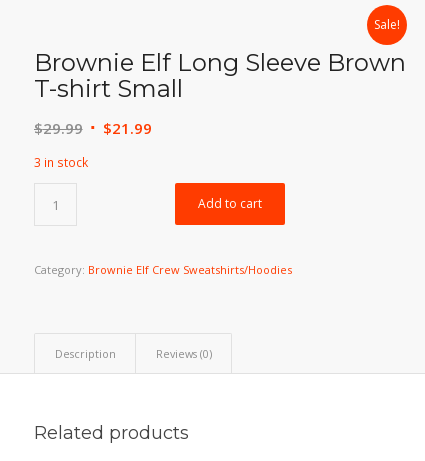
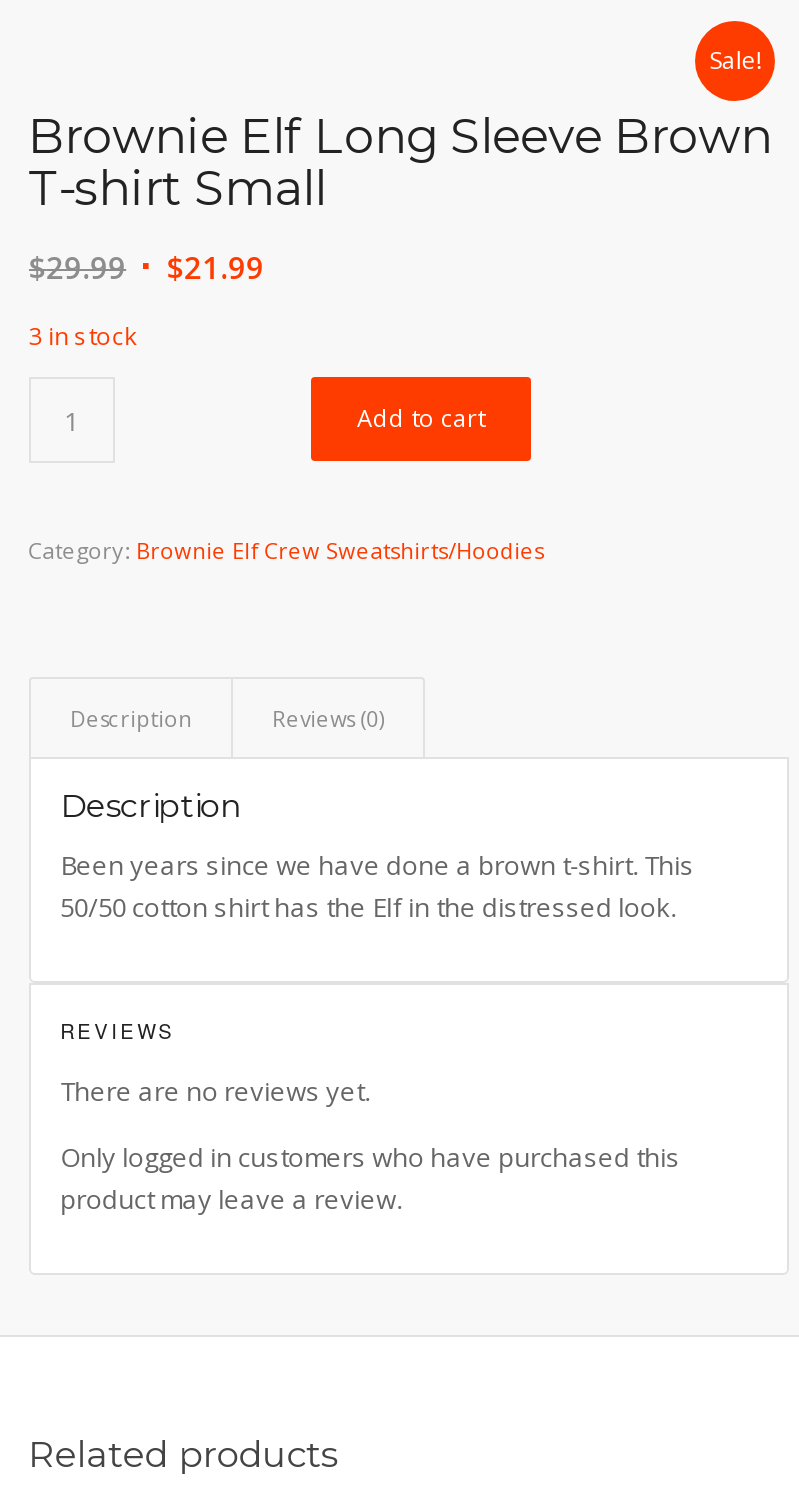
none -> [60,788,694,926] Description | Been years since we have done a brown t-shirt. This | 50/50 cotton shirt has the Elf in the distressed look.
none -> [60,1018,680,1216] REVIEWS | There are no reviews yet. | Only logged in customers who have purchased this | product may leave a review.

